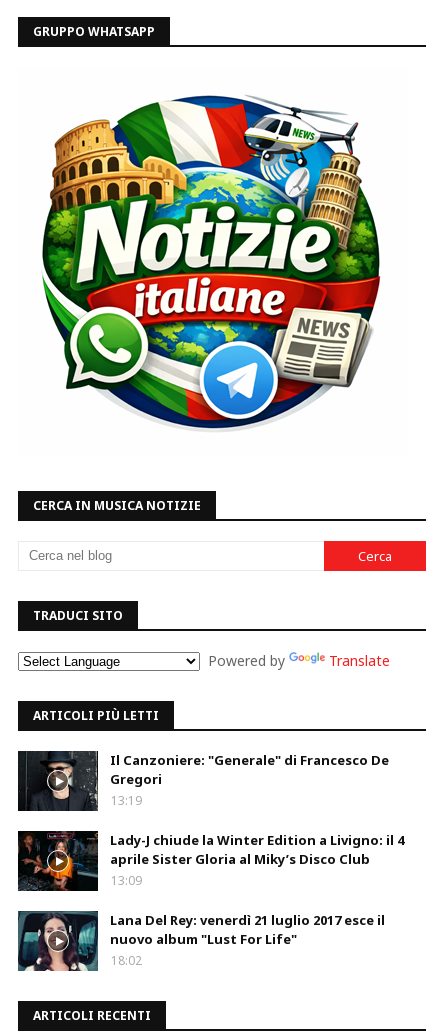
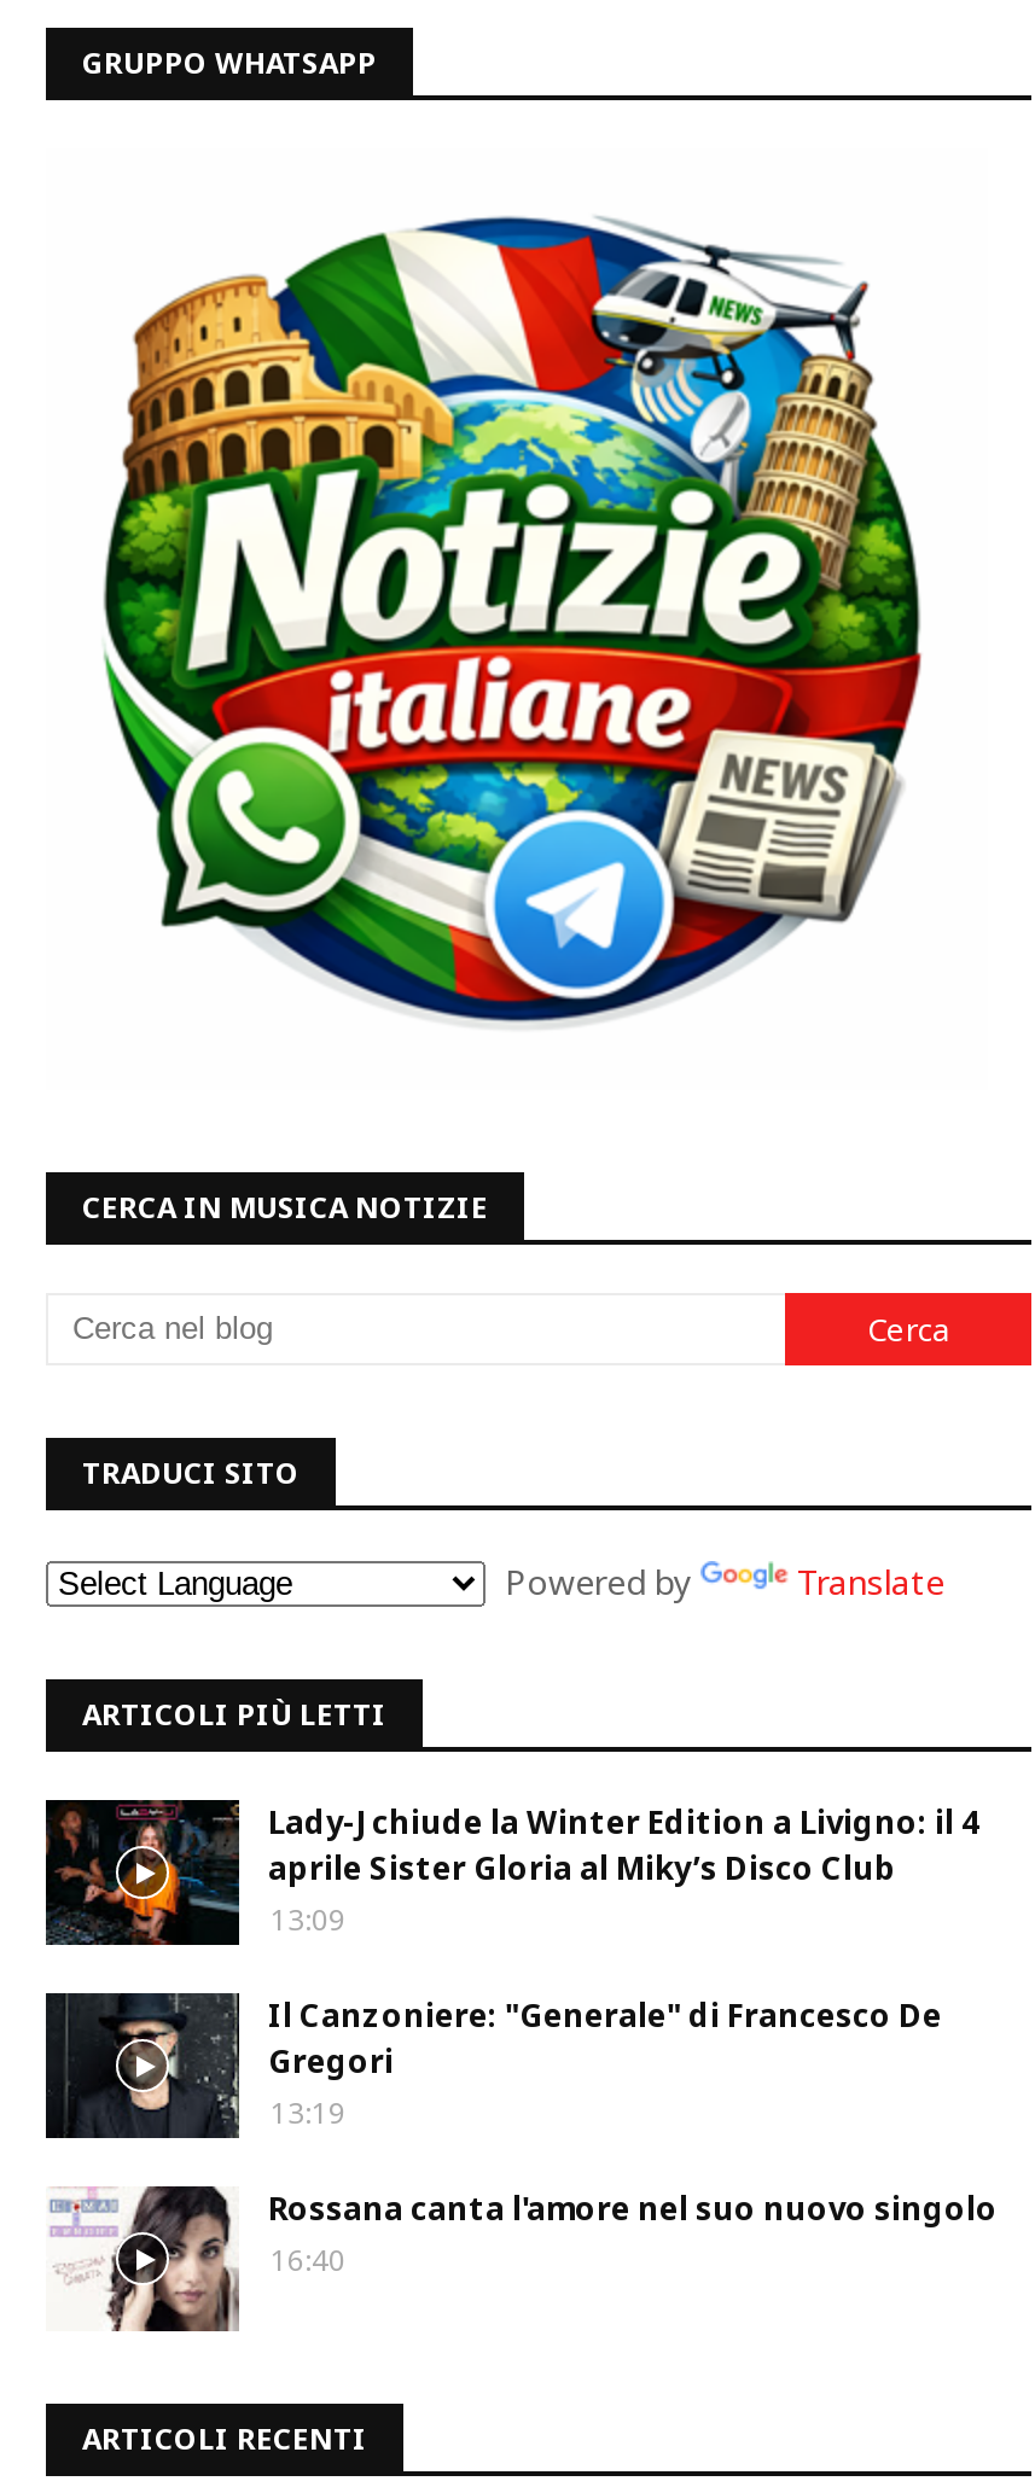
moved [19,750,389,812] -> [48,1991,942,2141]: [image] | Il Canzoniere: "Generale" di Francesco De | Gregori | 13:19
moved [18,831,404,891] -> [46,1800,978,1945]: [image] | Lady-J chiude la Winter Edition a Livigno: il 4 | aprile Sister Gloria al Miky’s Disco Club | 13:09
[17,910,385,972] [image] | Lana Del Rey: venerdì 21 luglio 2017 esce il | nuovo album "Lust For Life" | 18:02 -> [46,2186,998,2331] [image] | Rossana canta l'amore nel suo nuovo singolo | 16:40

